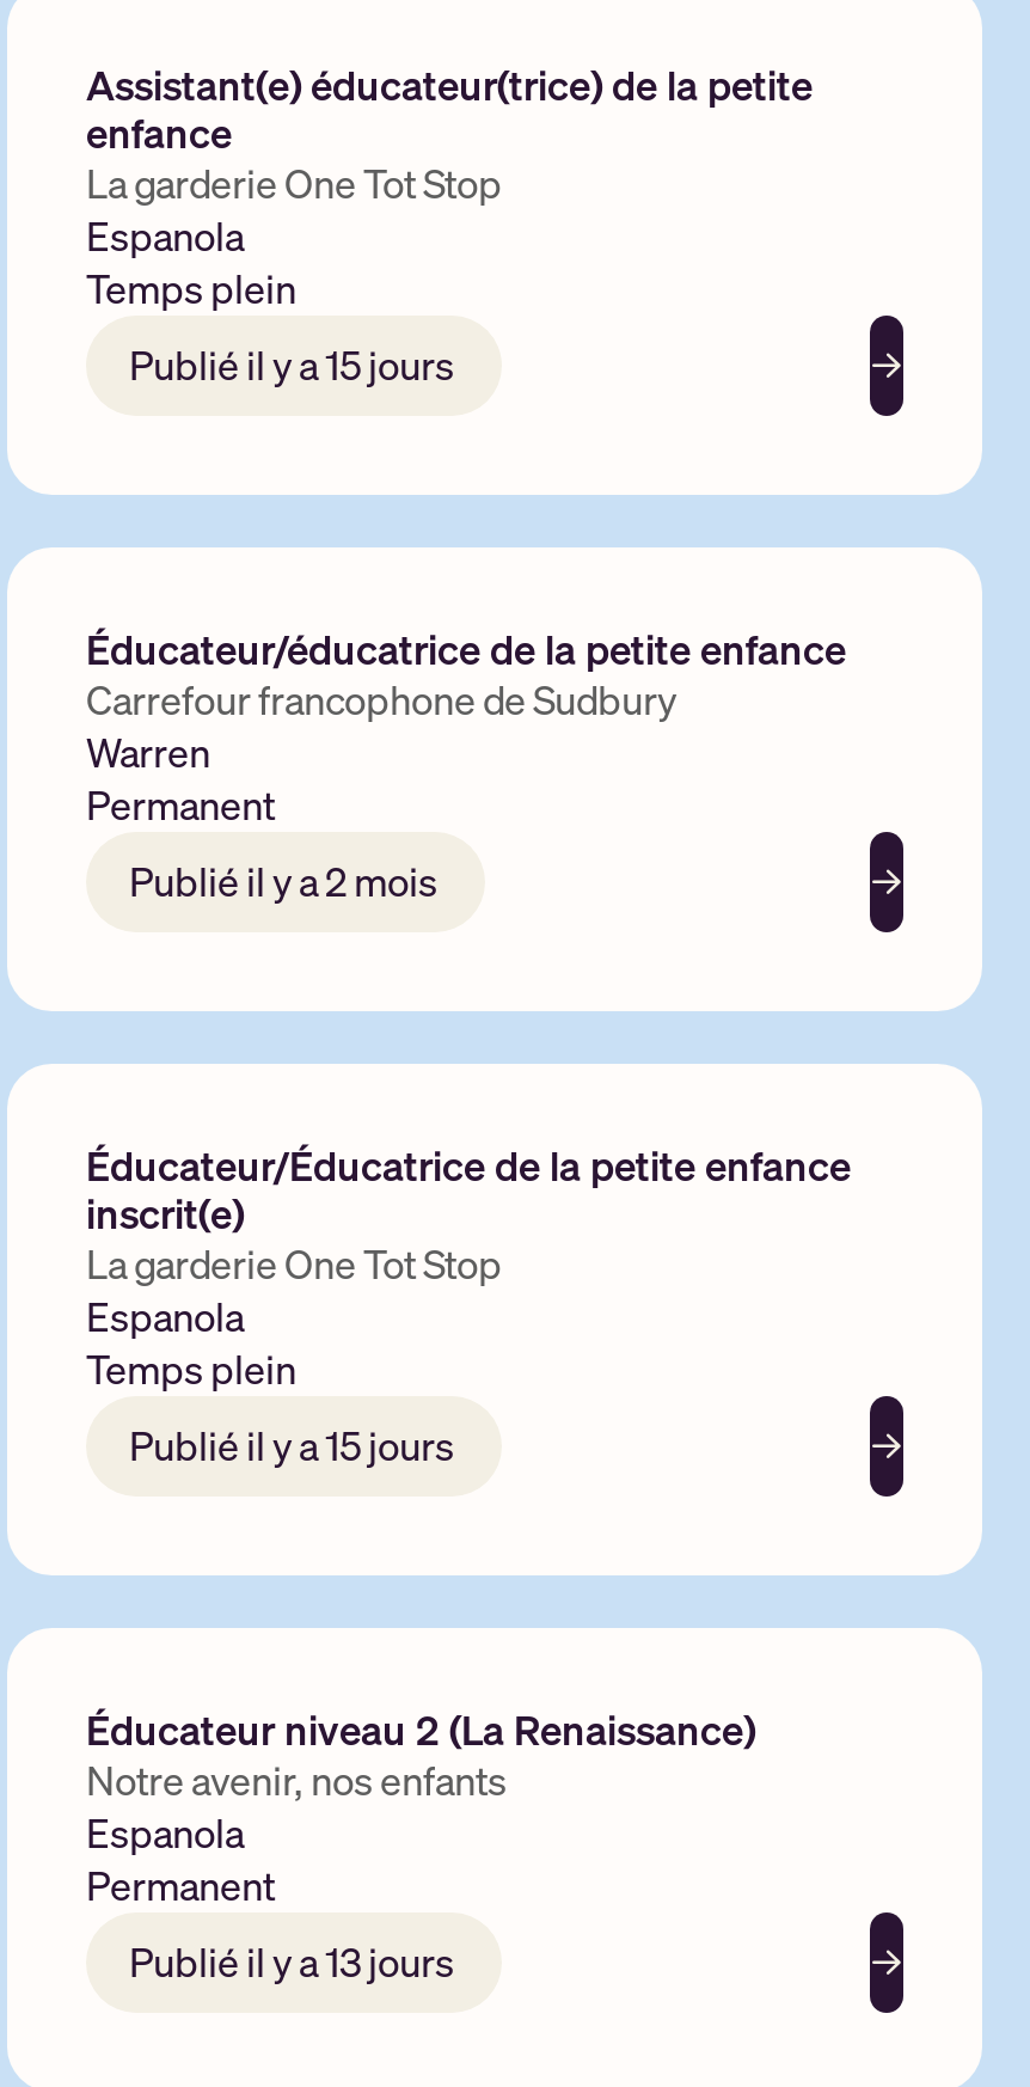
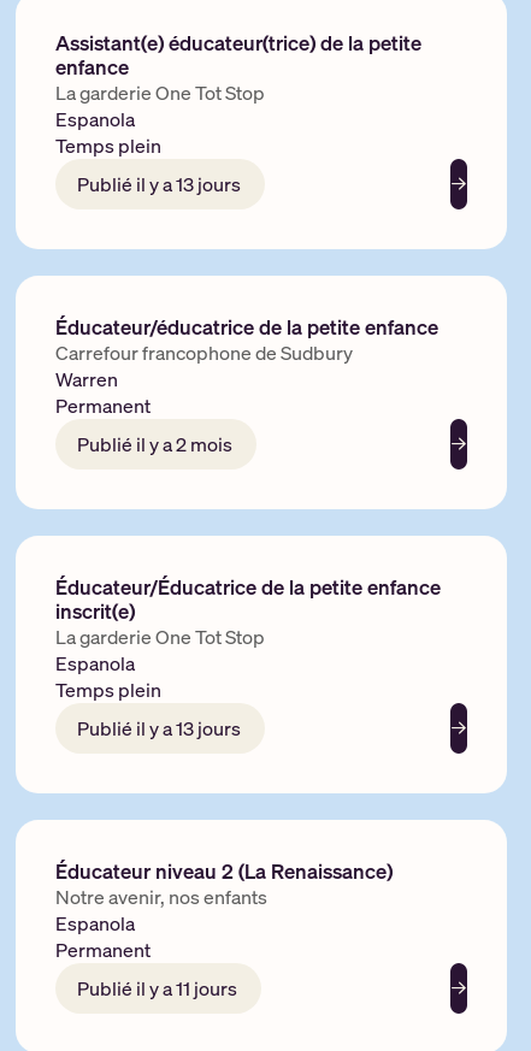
[129,339,454,392] Publié il y a 15 jours -> [77,171,241,197] Publié il y a 13 jours
[129,1420,454,1473] Publié il y a 15 jours -> [77,715,241,742] Publié il y a 13 jours
[129,1936,454,1989] Publié il y a 13 jours -> [77,975,237,1002] Publié il y a 11 jours

